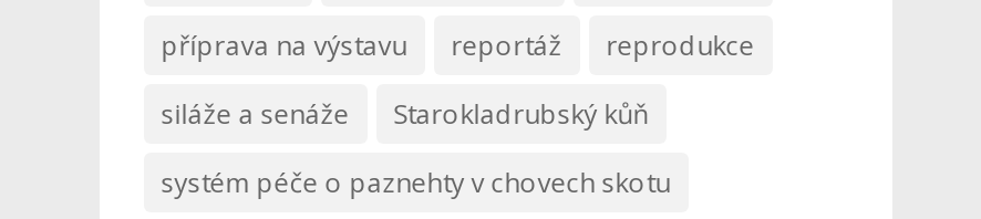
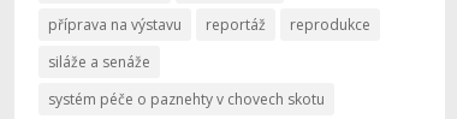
[394,94,648,132] Starokladrubský kůň -> none

